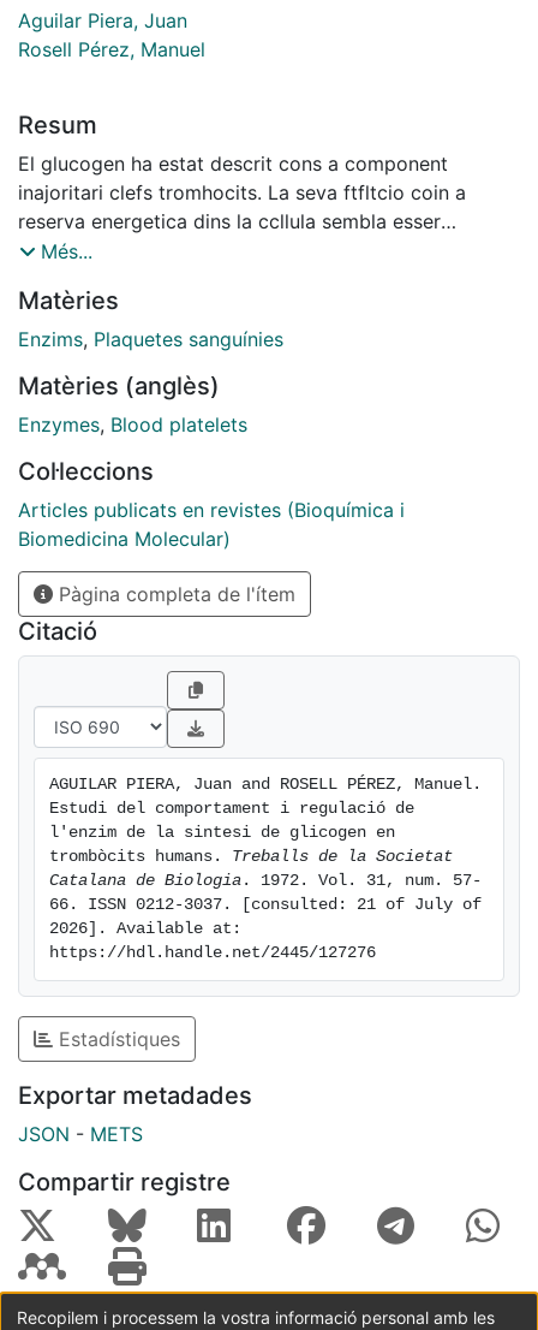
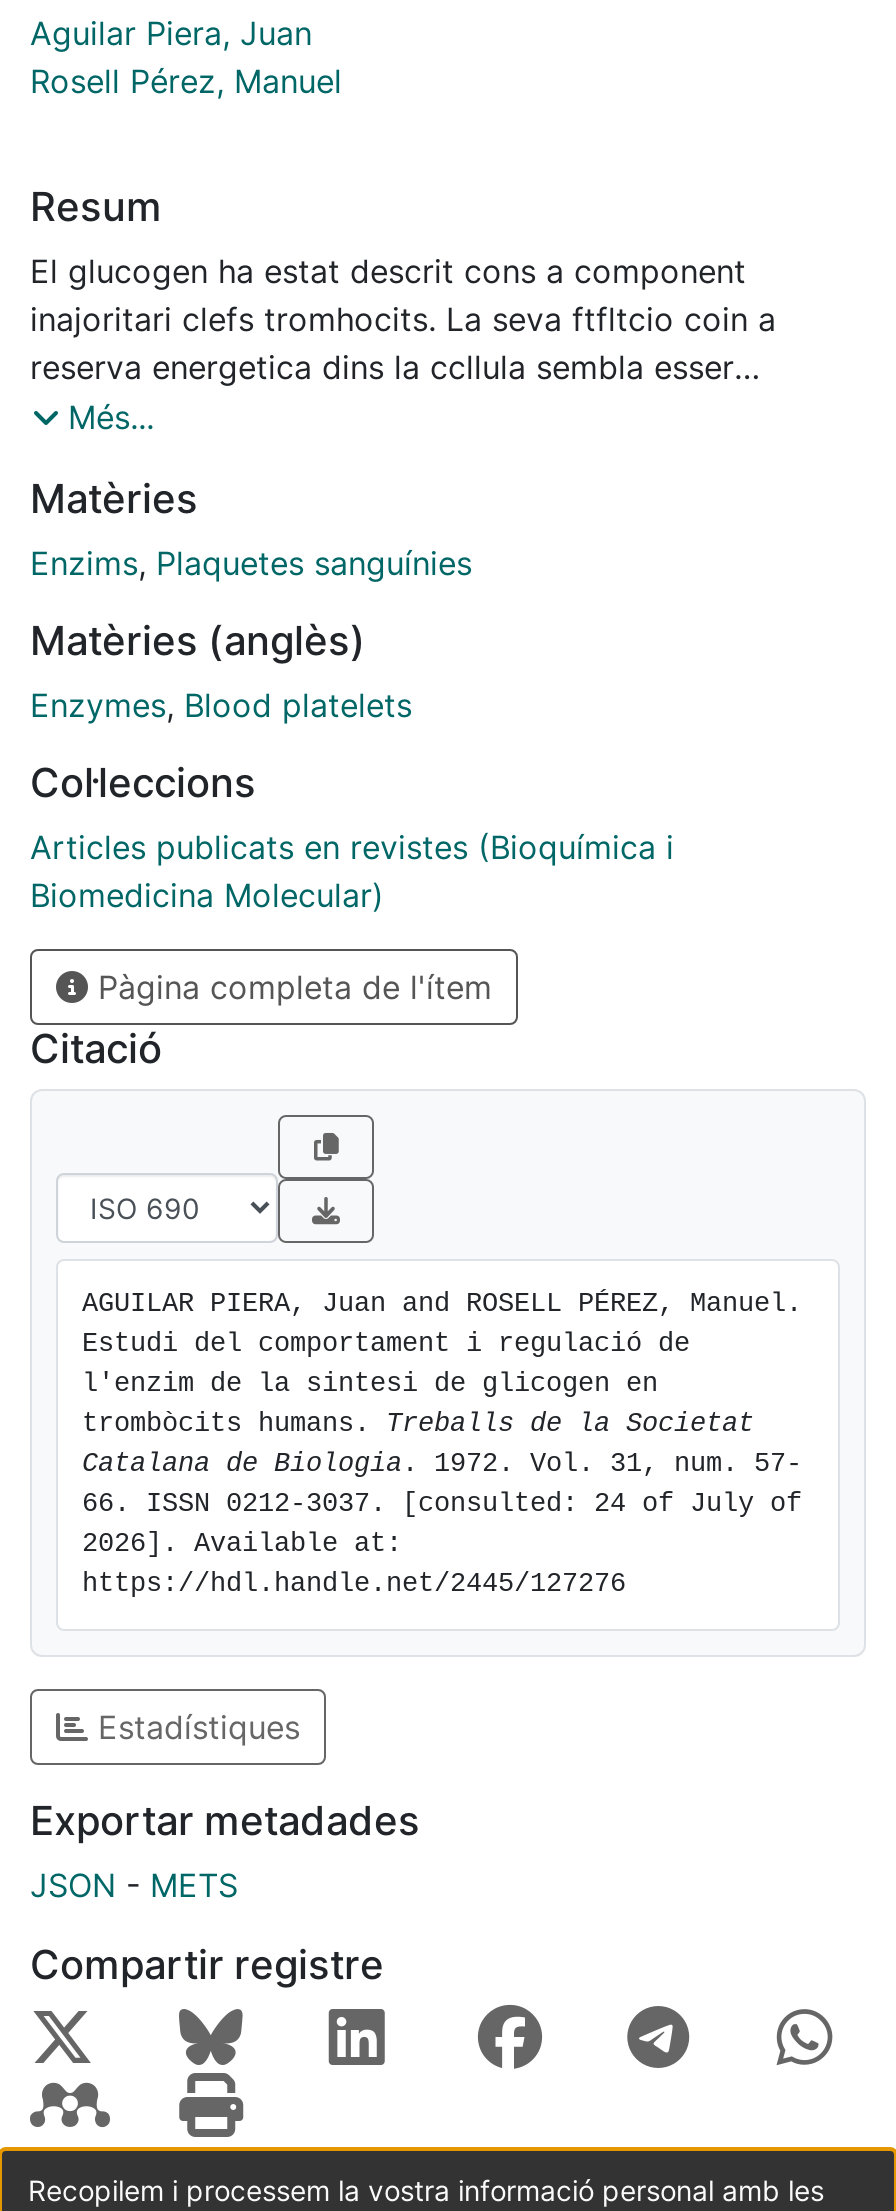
[49,896,482,914] 66. ISSN 0212-3037. [consulted: 21 of July of -> [82,1490,802,1520] 66. ISSN 0212-3037. [consulted: 24 of July of

